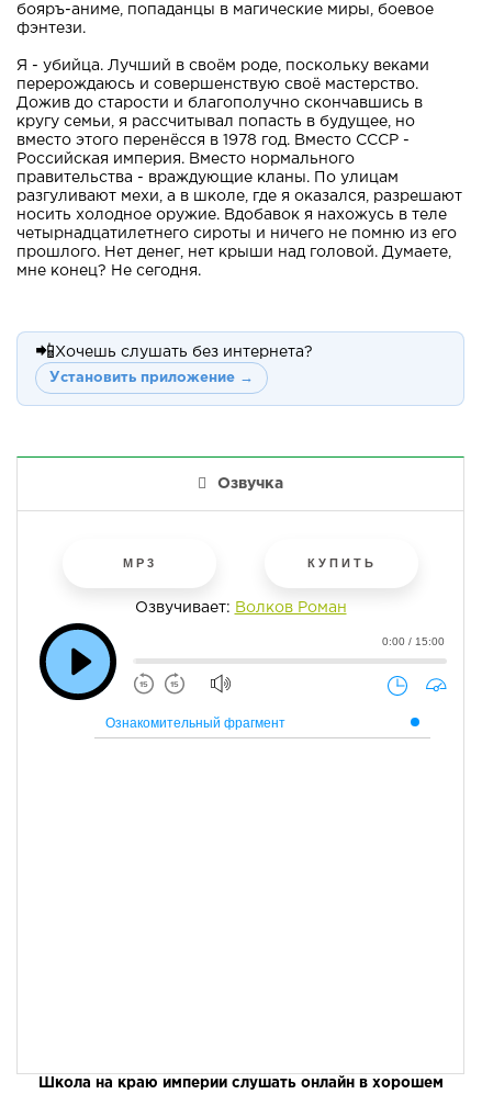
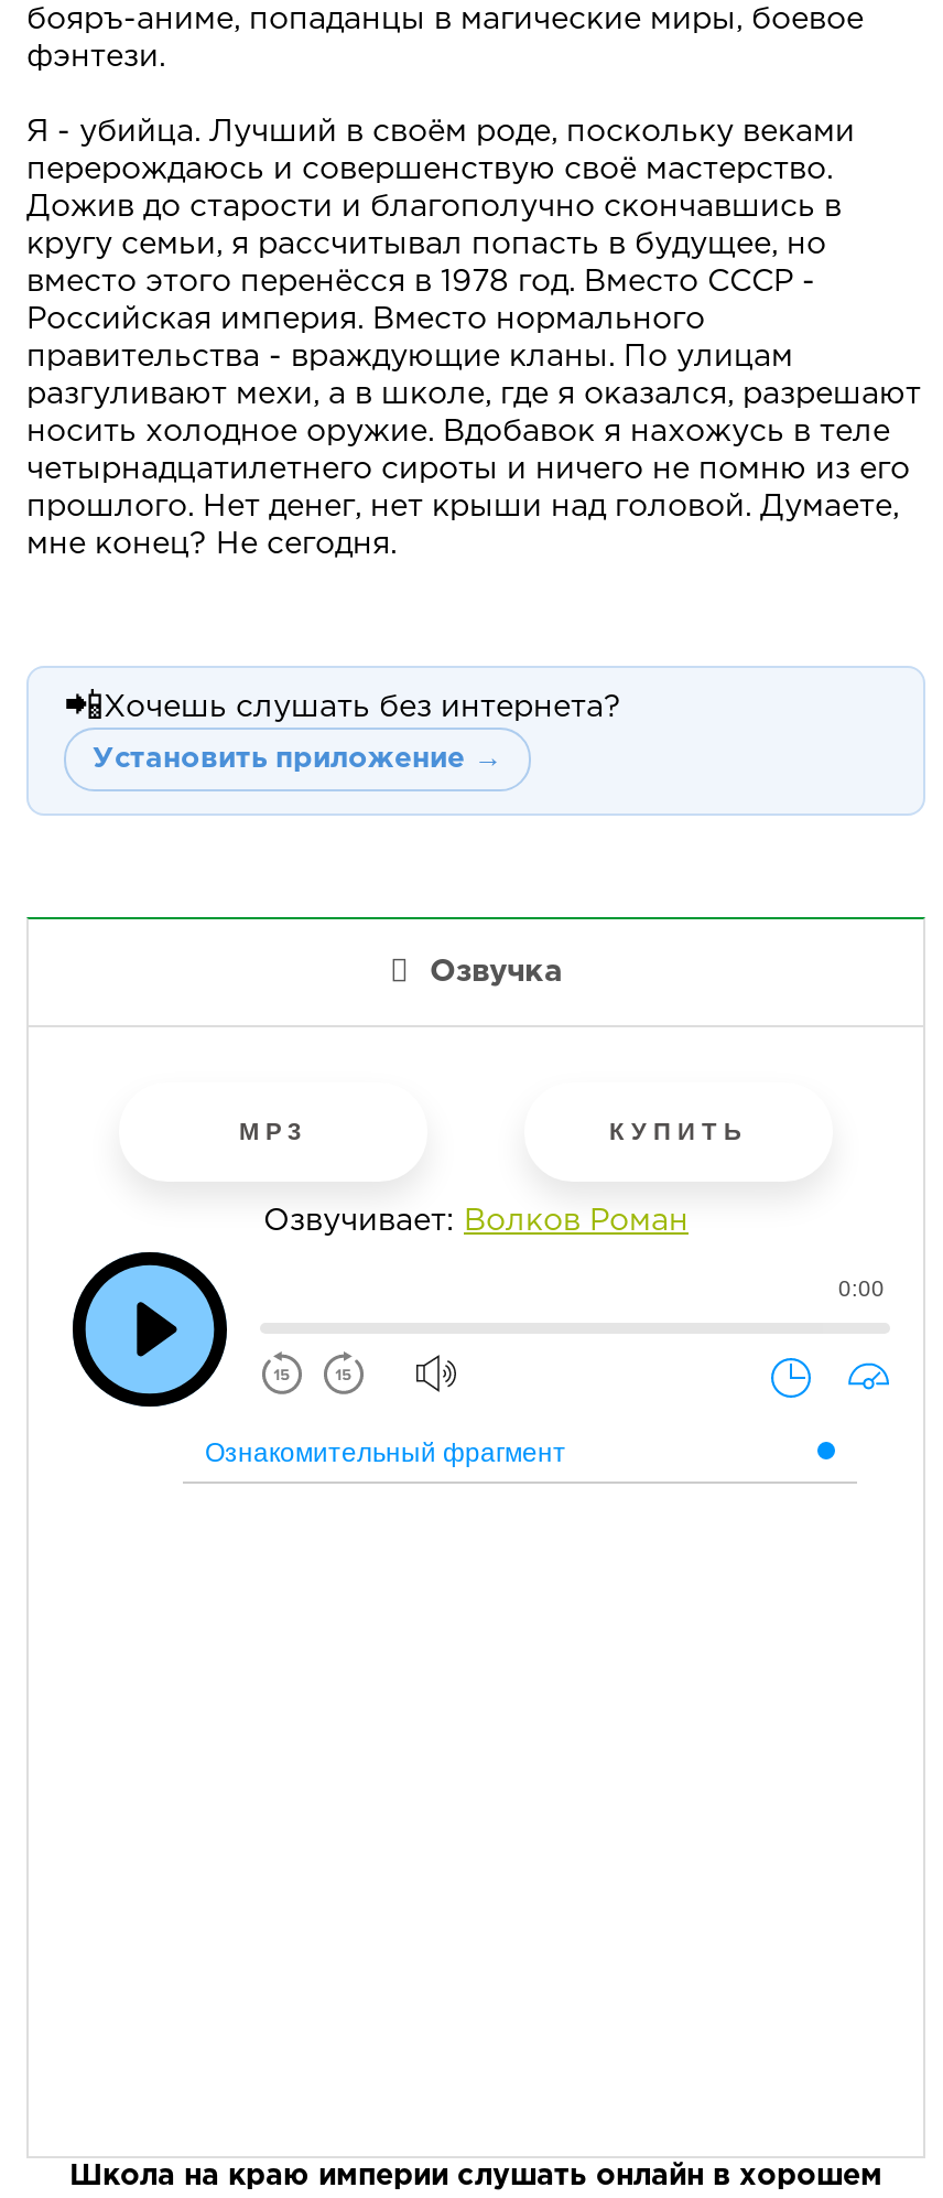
[382,635,444,648] 0:00 / 15:00 -> [838,1277,885,1301] 0:00

